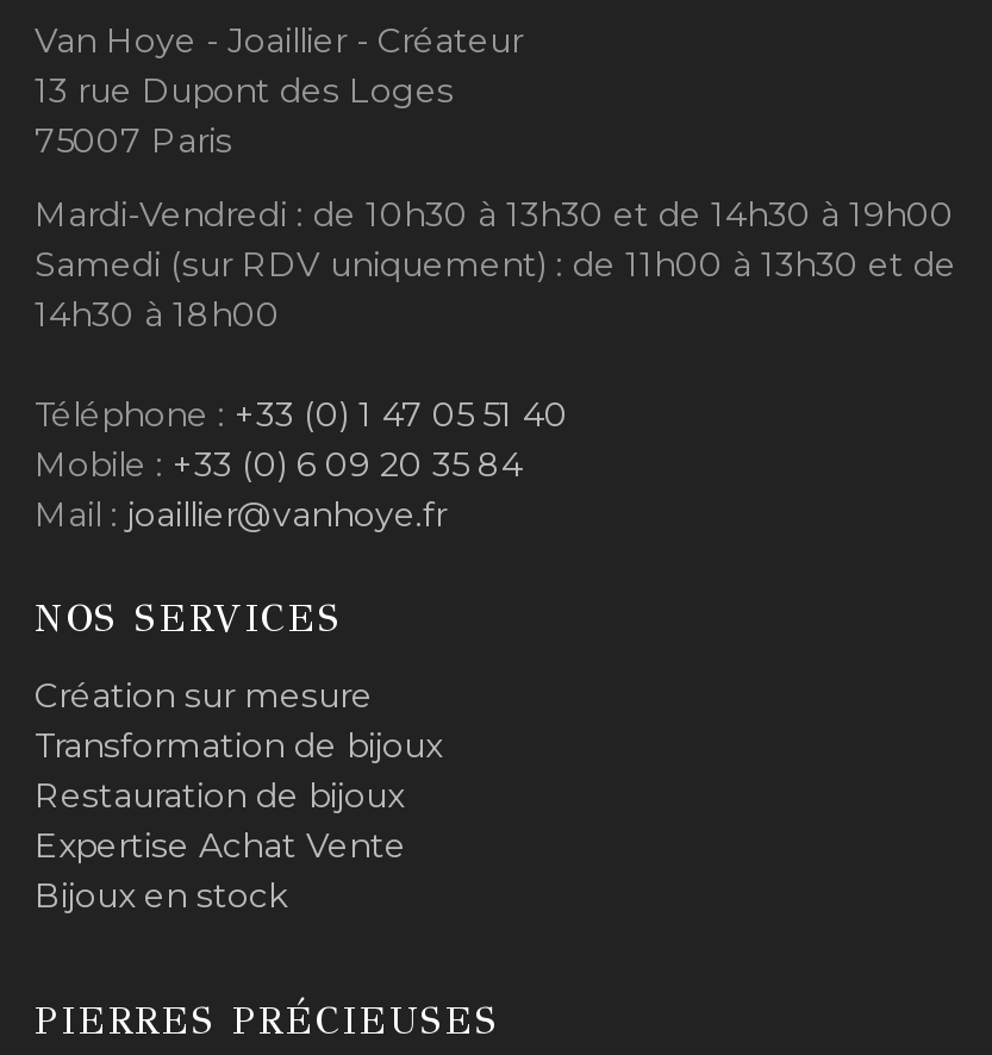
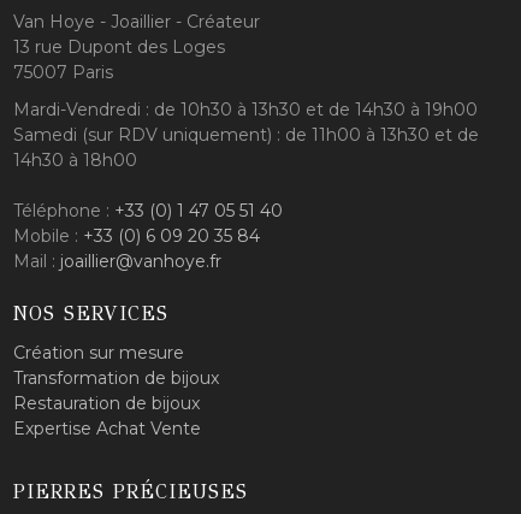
[35,874,287,917] Bijoux en stock -> none

